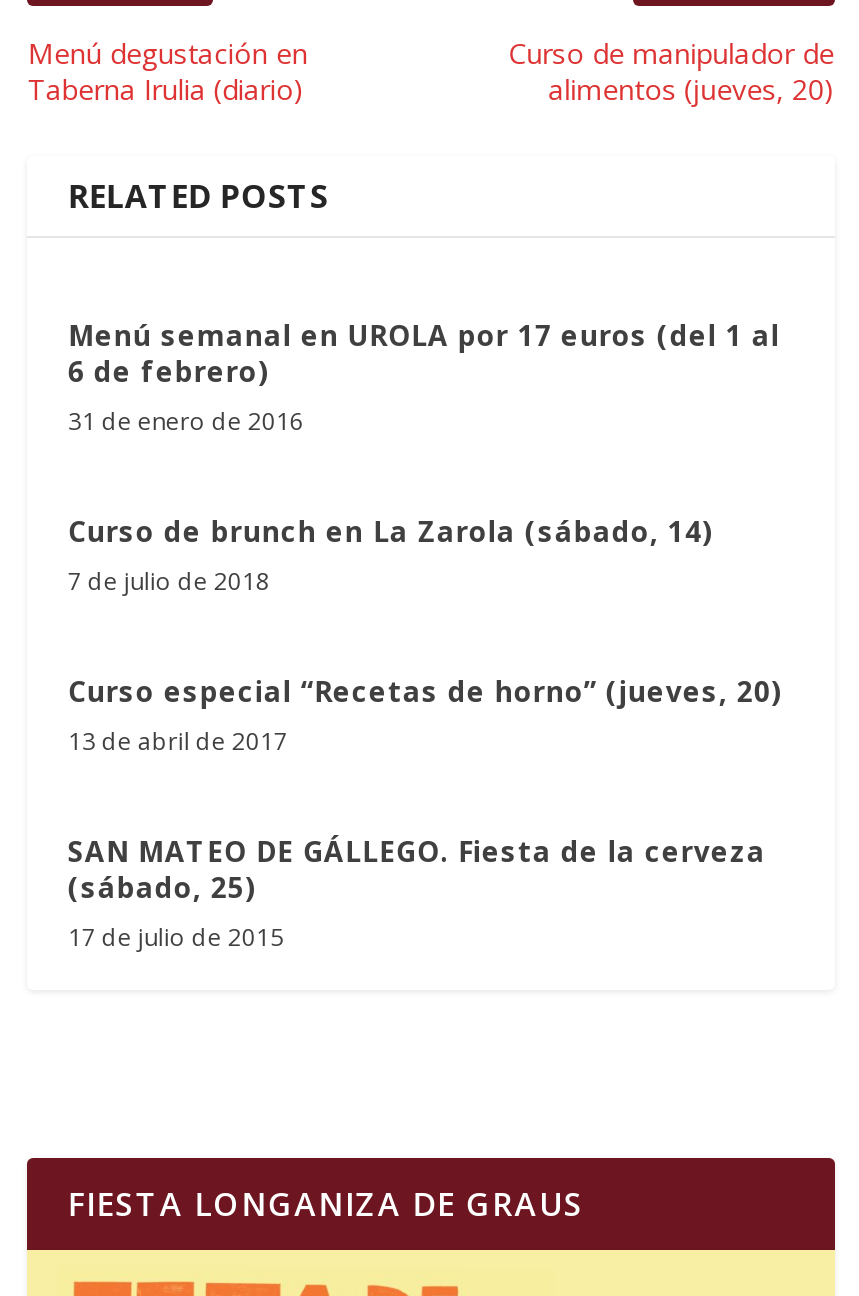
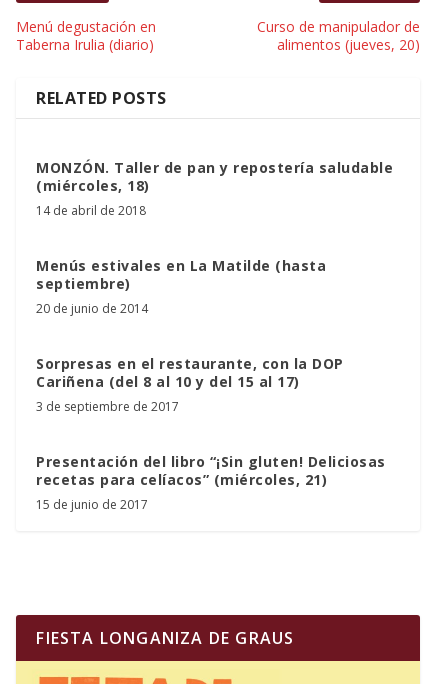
[68,316,780,438] Menú semanal en UROLA por 17 euros (del 1 al | 6 de febrero) | 31 de enero de 2016 -> [36,158,393,219] MONZÓN. Taller de pan y repostería saludable | (miércoles, 18) | 14 de abril de 2018
[68,512,713,598] Curso de brunch en La Zarola (sábado, 14) | 7 de julio de 2018 -> [36,256,326,317] Menús estivales en La Matilde (hasta | septiembre) | 20 de junio de 2014
[68,672,782,758] Curso especial “Recetas de horno” (jueves, 20) | 13 de abril de 2017 -> [36,354,344,415] Sorpresas en el restaurante, con la DOP | Cariñena (del 8 al 10 y del 15 al 17) | 3 de septiembre de 2017
[68,832,766,954] SAN MATEO DE GÁLLEGO. Fiesta de la cerveza | (sábado, 25) | 17 de julio de 2015 -> [36,452,386,513] Presentación del libro “¡Sin gluten! Deliciosas | recetas para celíacos” (miércoles, 21) | 15 de junio de 2017

